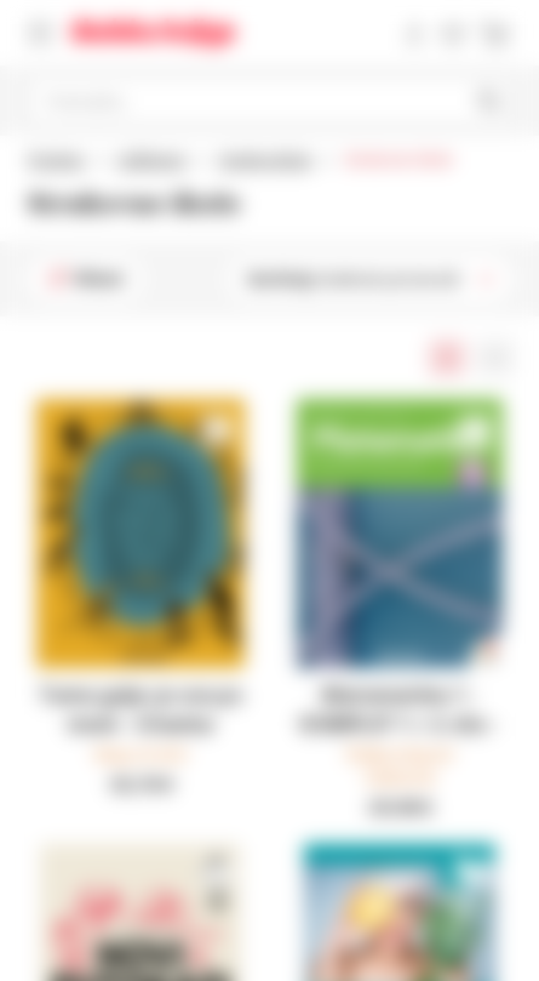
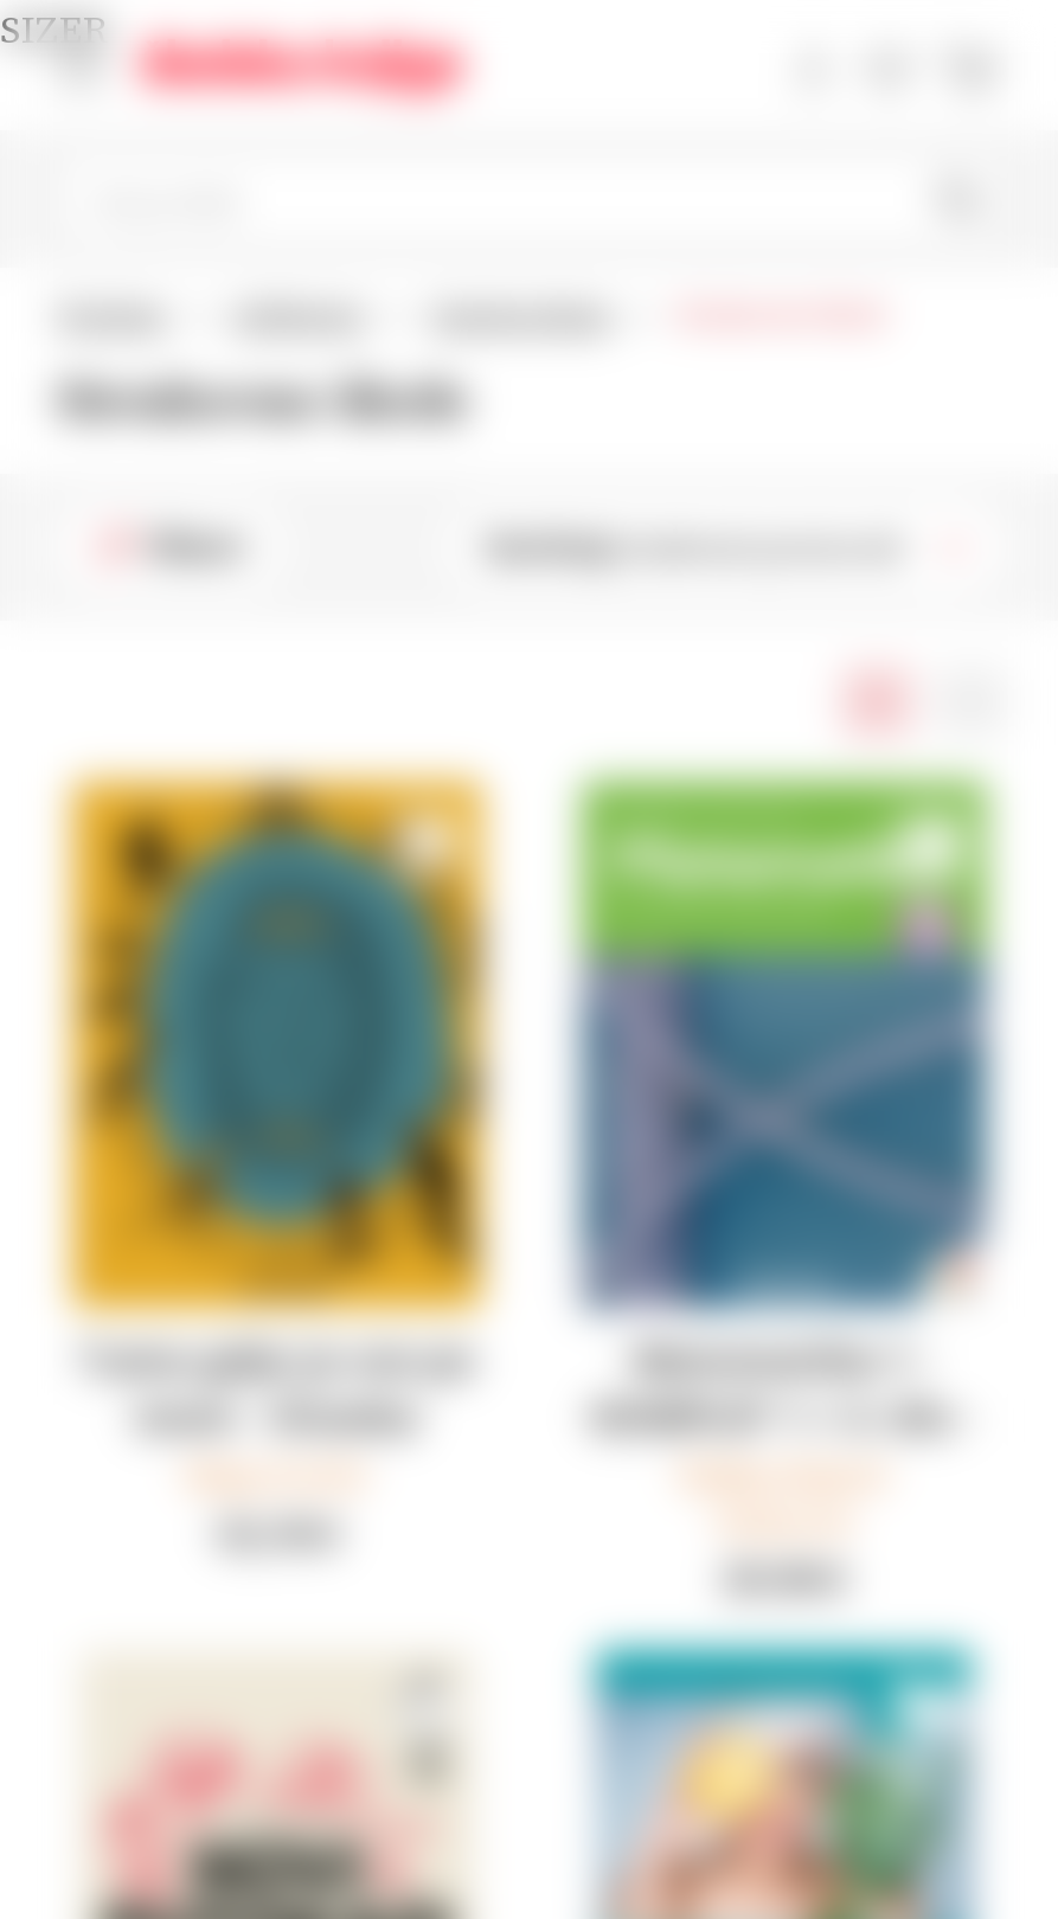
none -> [0,2,109,54] SIZER

